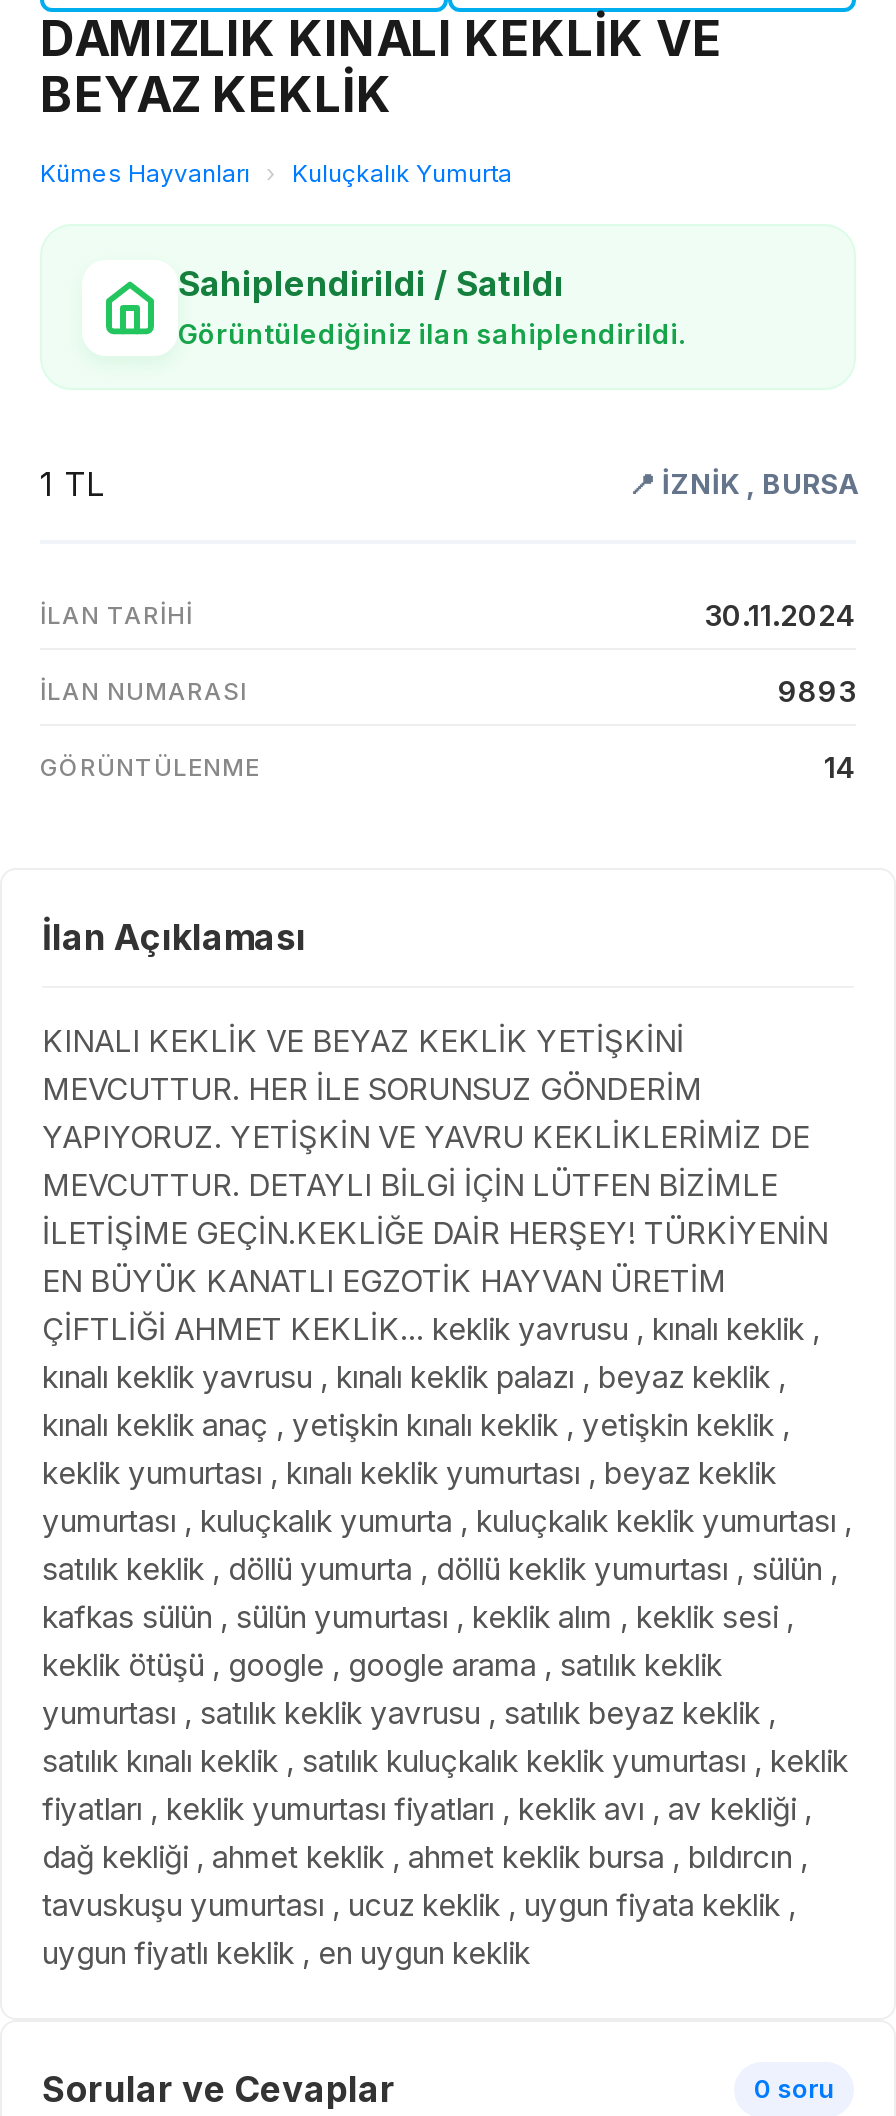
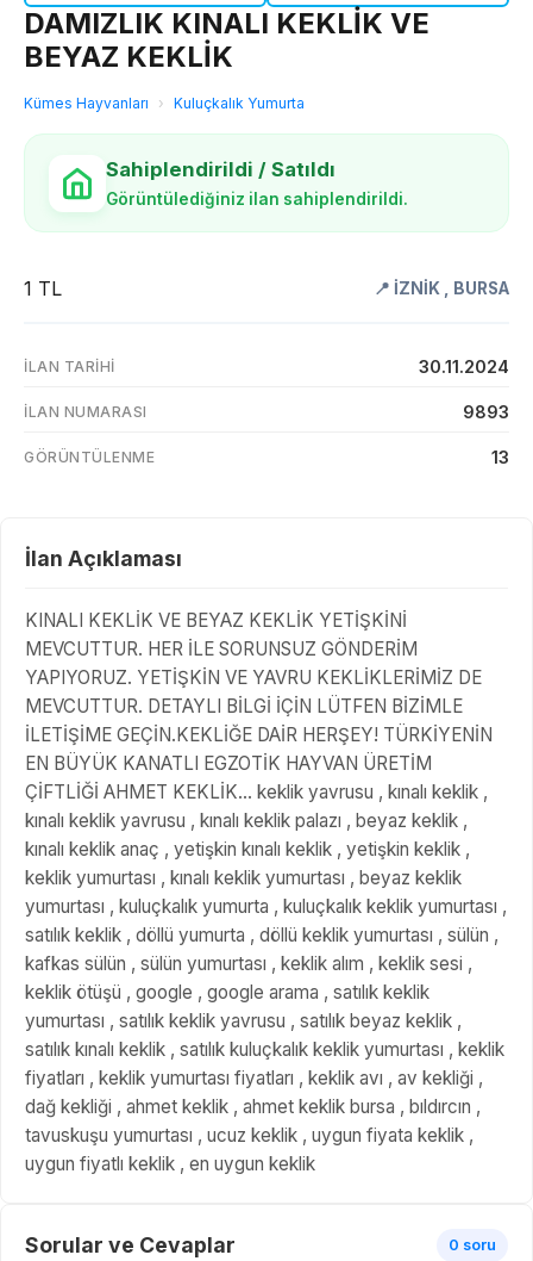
[824,750,856,784] 14 -> [491,447,509,467] 13

